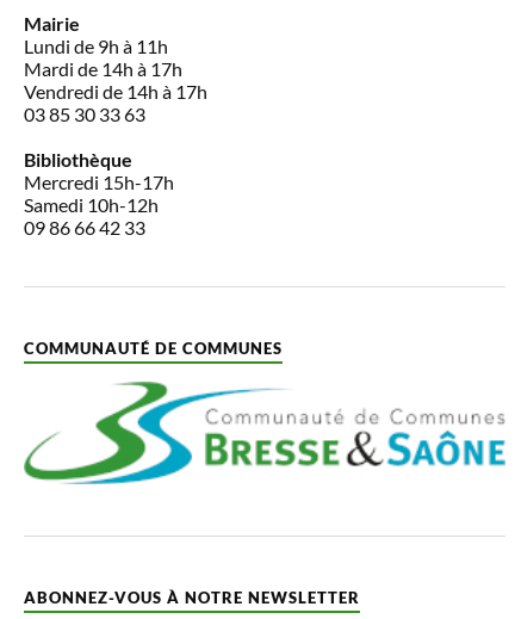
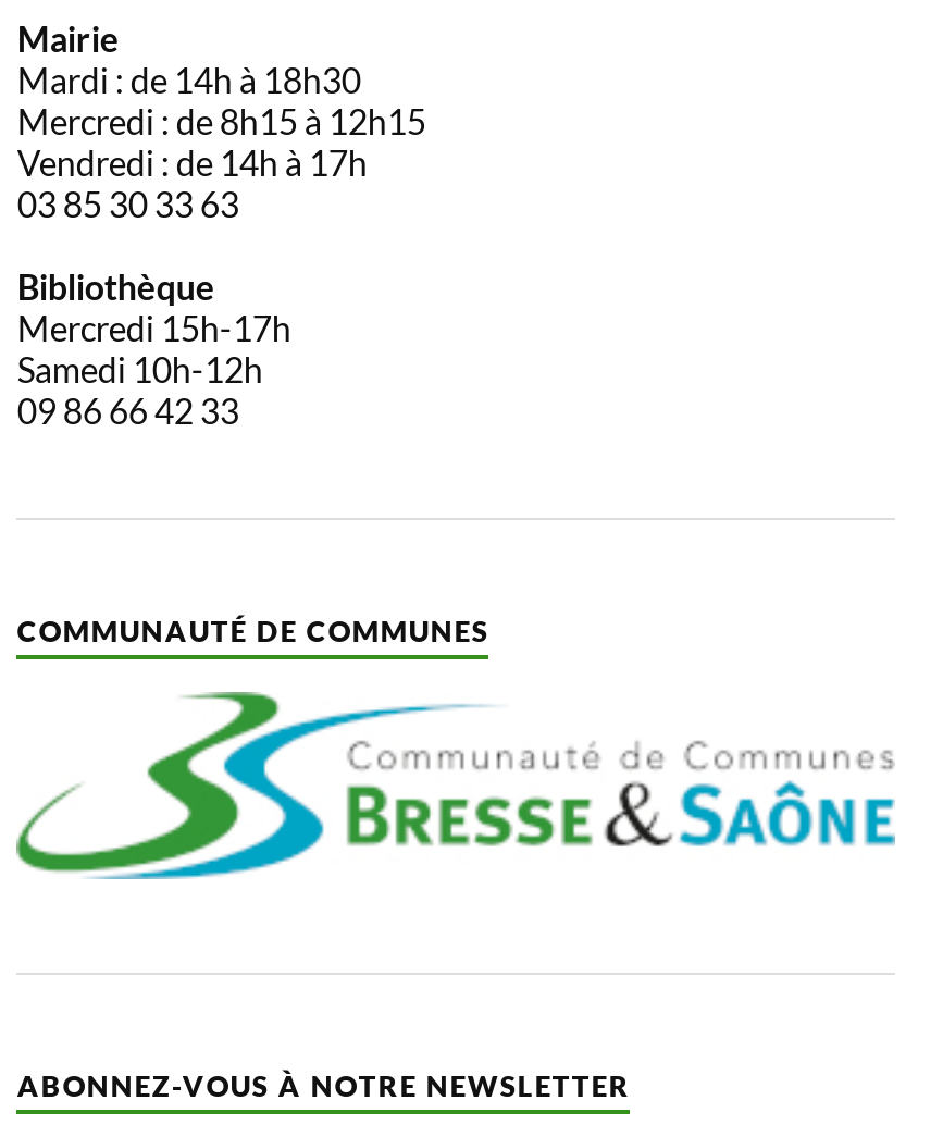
[24,35,208,103] Lundi de 9h à 11h | Mardi de 14h à 17h | Vendredi de 14h à 17h -> [17,59,426,183] Mardi : de 14h à 18h30 | Mercredi : de 8h15 à 12h15 | Vendredi : de 14h à 17h

